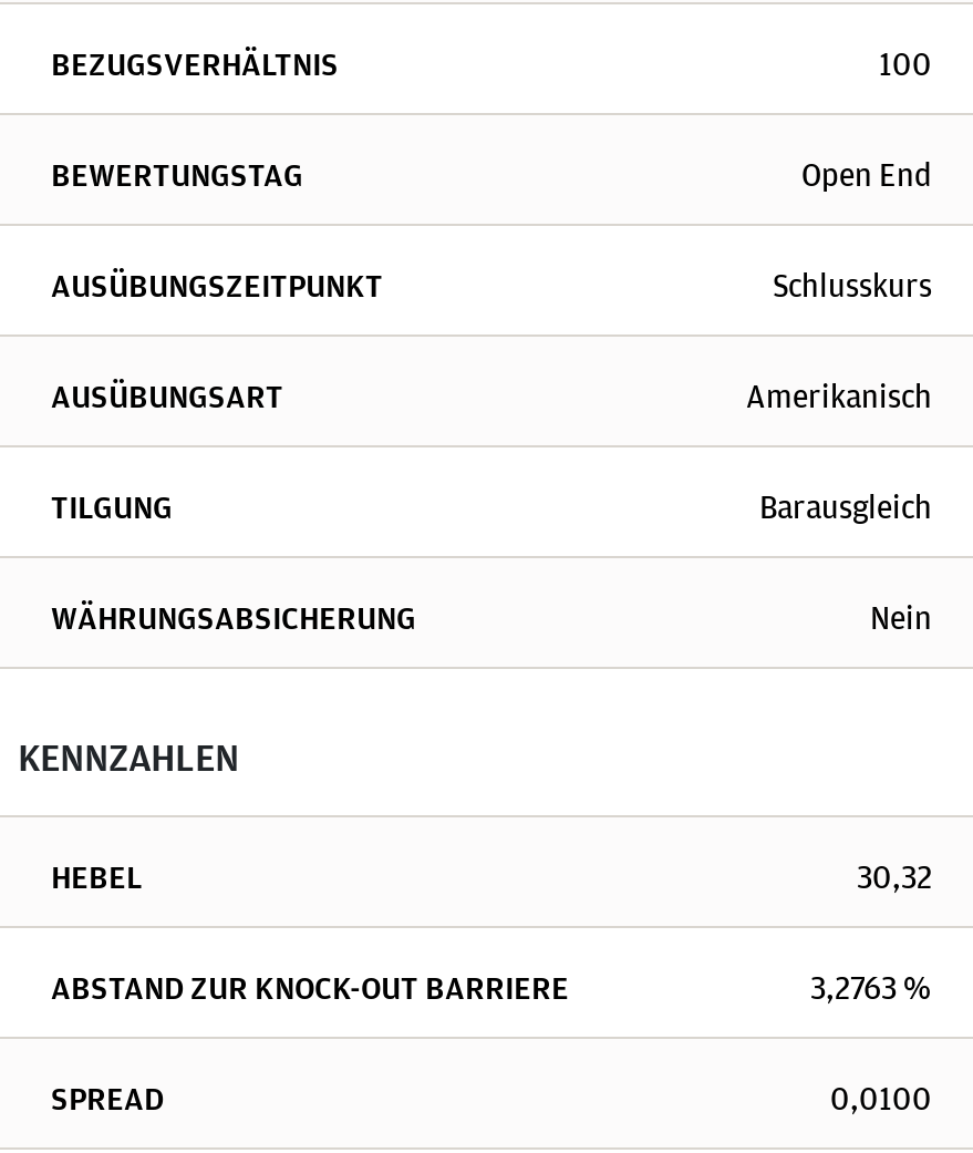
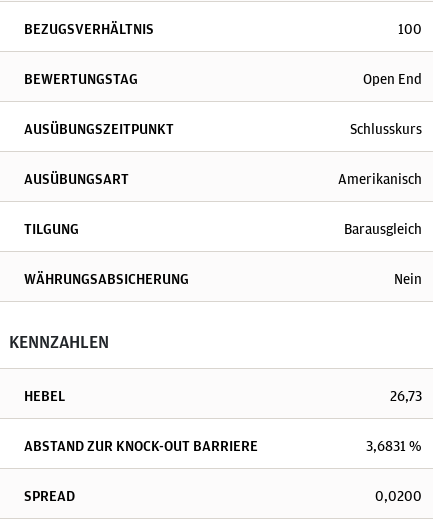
[857,857,932,897] 30,32 -> [390,387,422,405] 26,73
[810,968,932,1008] 3,2763 % -> [366,437,422,455] 3,6831 %
[830,1079,932,1119] 0,0100 -> [375,487,422,505] 0,0200

